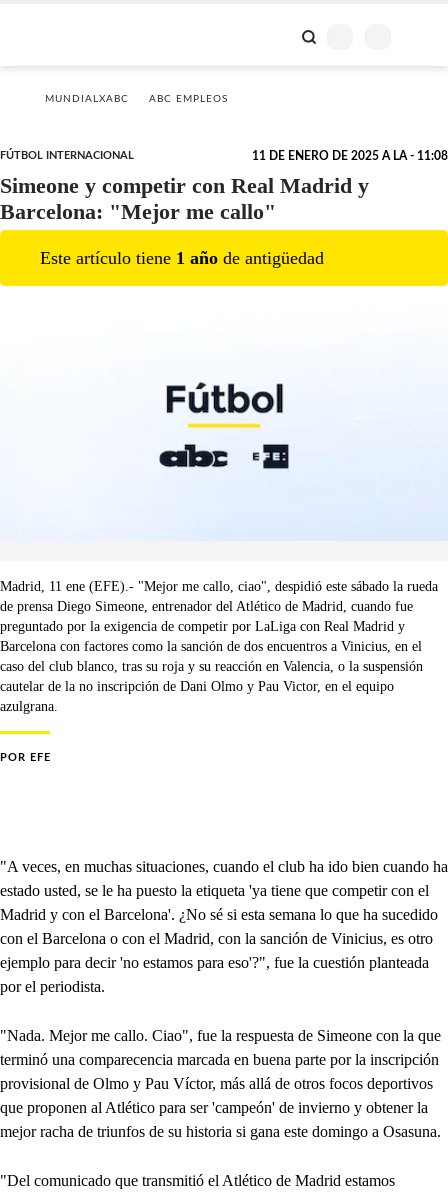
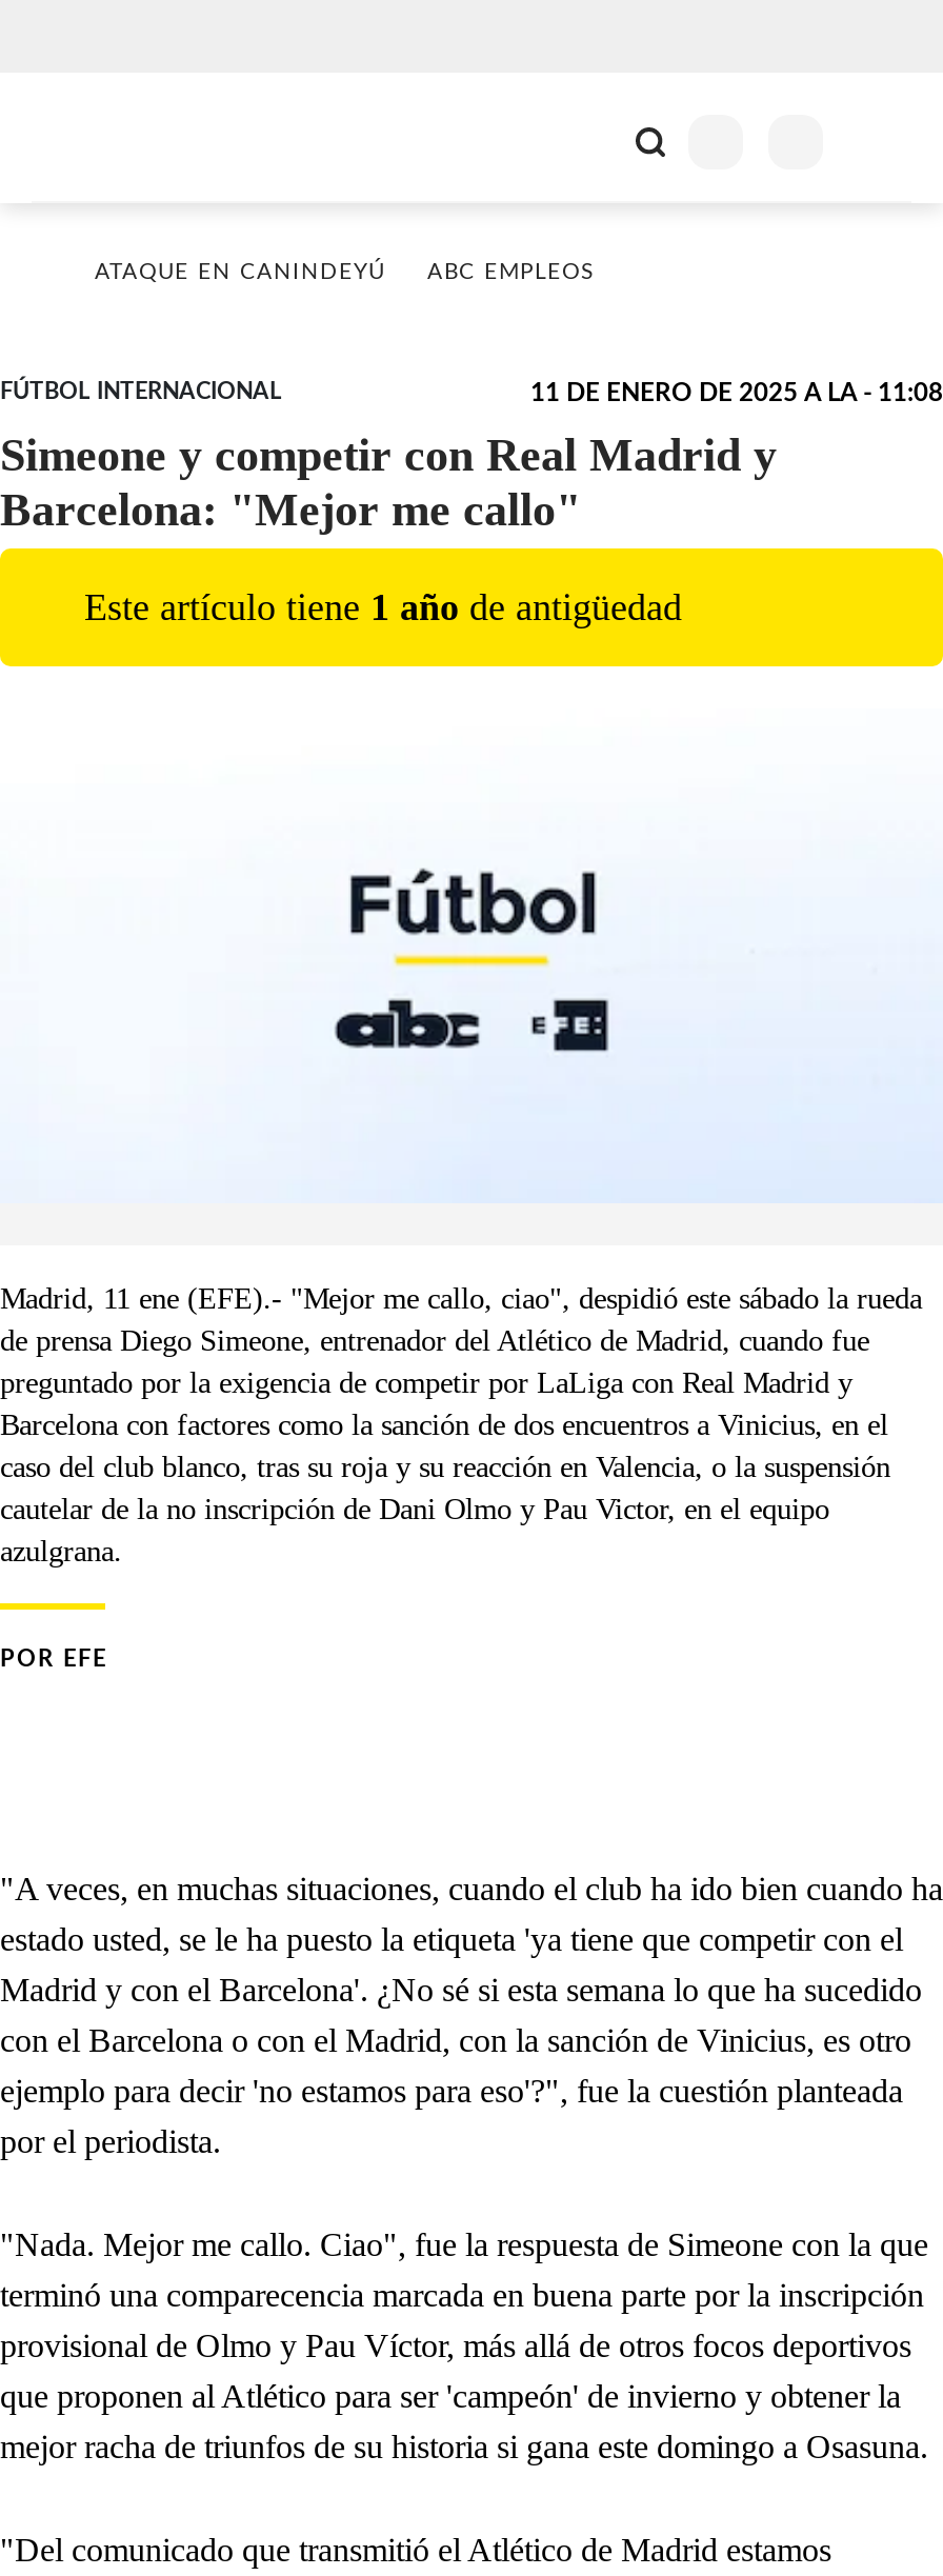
[45,94,129,104] MUNDIALXABC -> [95,262,385,283] ATAQUE EN CANINDEYÚ

